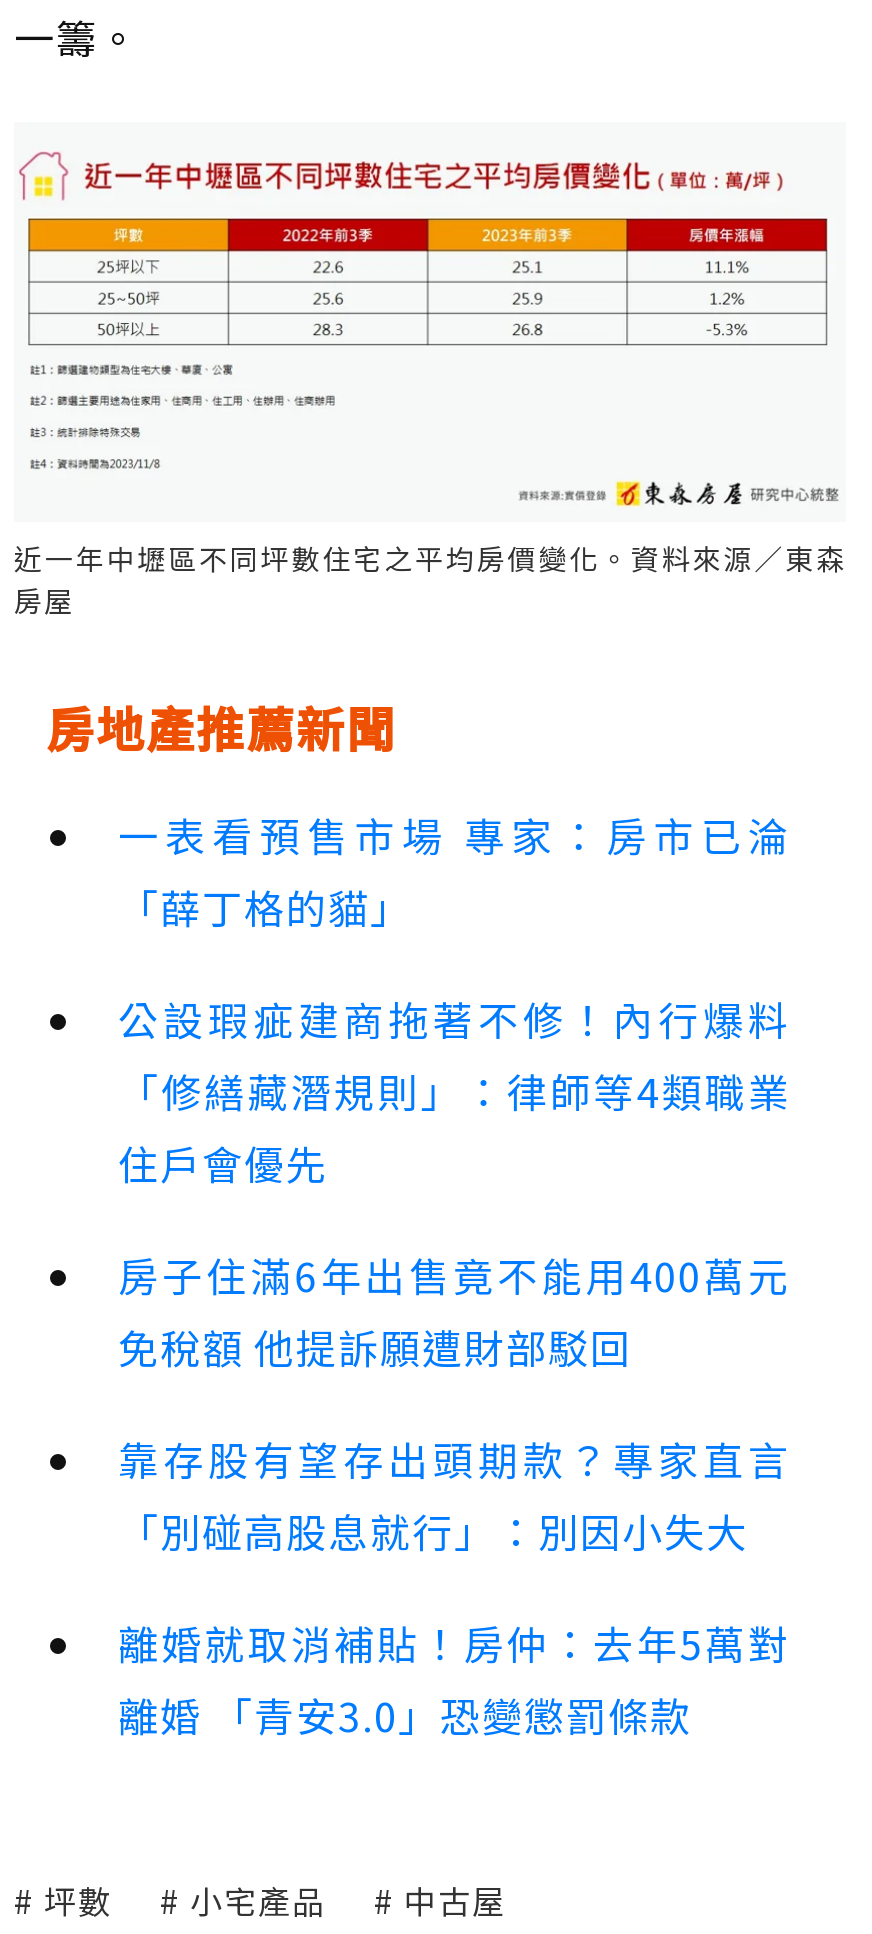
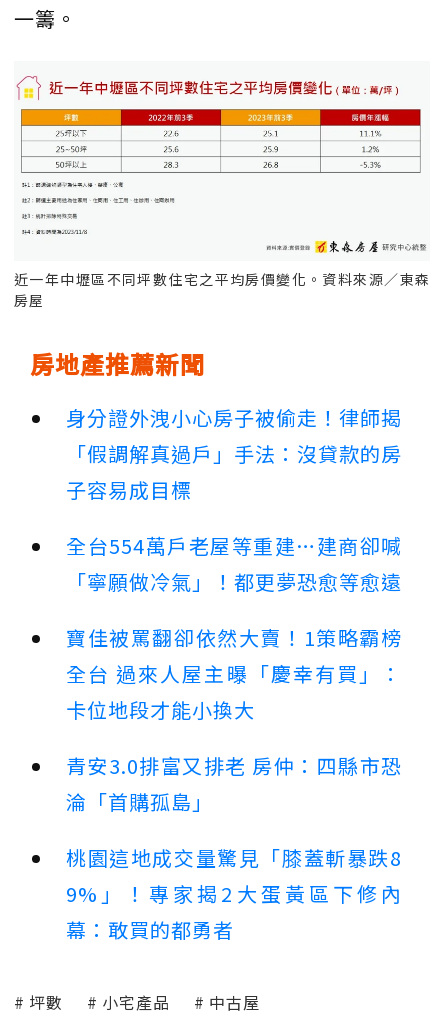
[118,805,790,935] 一表看預售市場 專家：房市已淪 | 「薛丁格的貓」 -> [66,403,402,504] 身分證外洩小心房子被偷走！律師揭 | 「假調解真過戶」手法：沒貸款的房 | 子容易成目標
[118,989,790,1191] 公設瑕疵建商拖著不修！內行爆料 | 「修繕藏潛規則」：律師等4類職業 | 住戶會優先 -> [66,531,402,596] 全台554萬戶老屋等重建…建商卻喊 | 「寧願做冷氣」！都更夢恐愈等愈遠
[118,1245,790,1375] 房子住滿6年出售竟不能用400萬元 | 免稅額 他提訴願遭財部駁回 -> [66,623,402,724] 寶佳被罵翻卻依然大賣！1策略霸榜 | 全台 過來人屋主曝「慶幸有買」： | 卡位地段才能小換大
[118,1429,790,1559] 靠存股有望存出頭期款？專家直言 | 「別碰高股息就行」：別因小失大 -> [66,751,402,816] 青安3.0排富又排老 房仲：四縣市恐 | 淪「首購孤島」
[118,1613,790,1743] 離婚就取消補貼！房仲：去年5萬對 | 離婚 「青安3.0」恐變懲罰條款 -> [66,843,402,944] 桃園這地成交量驚見「膝蓋斬暴跌8 | 9%」！專家揭2大蛋黃區下修內 | 幕：敢買的都勇者

